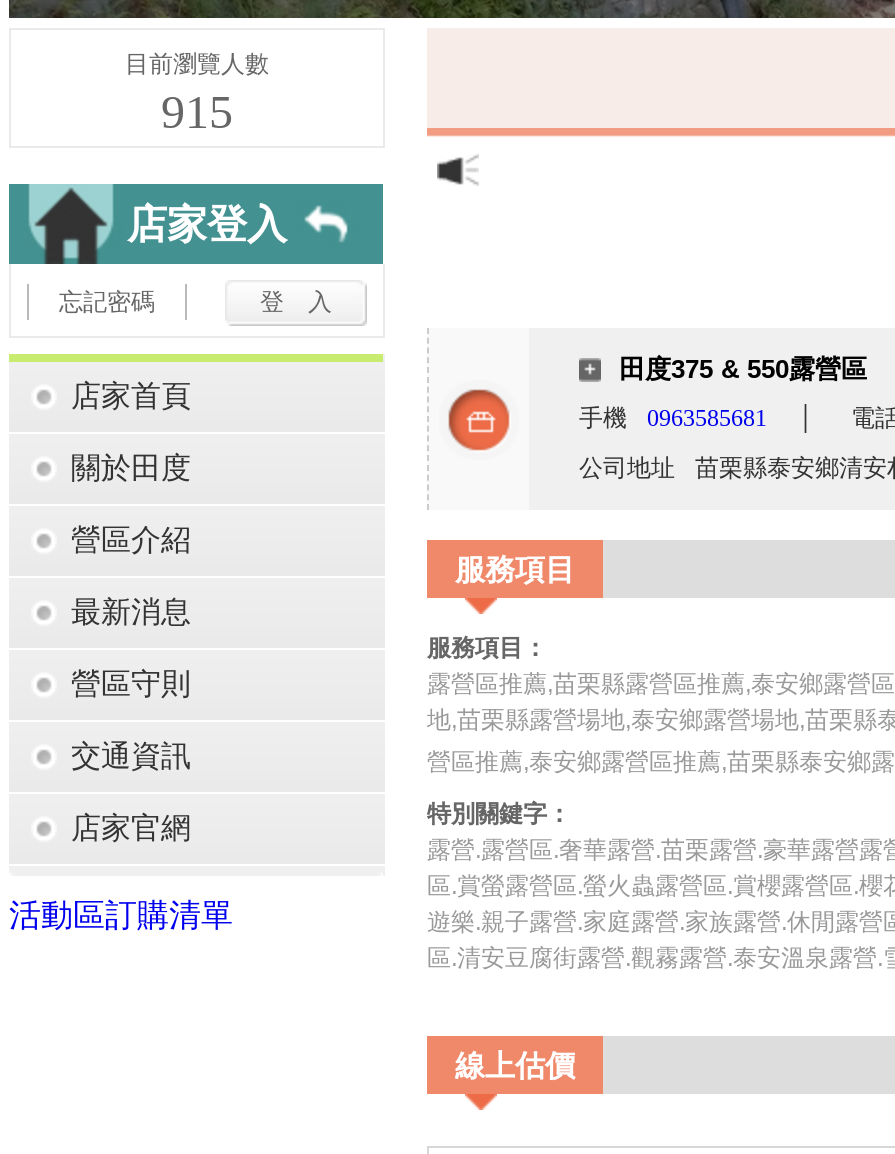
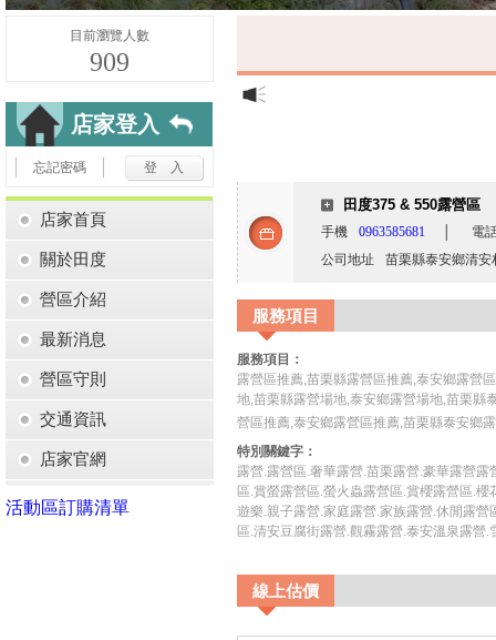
[161,87,233,139] 915 -> [90,48,130,77] 909

